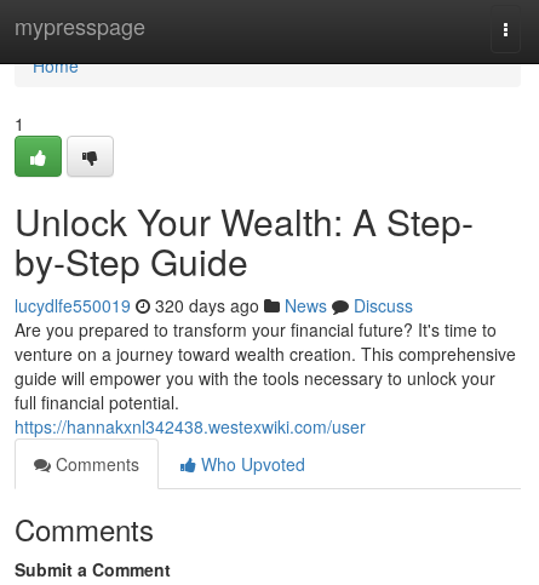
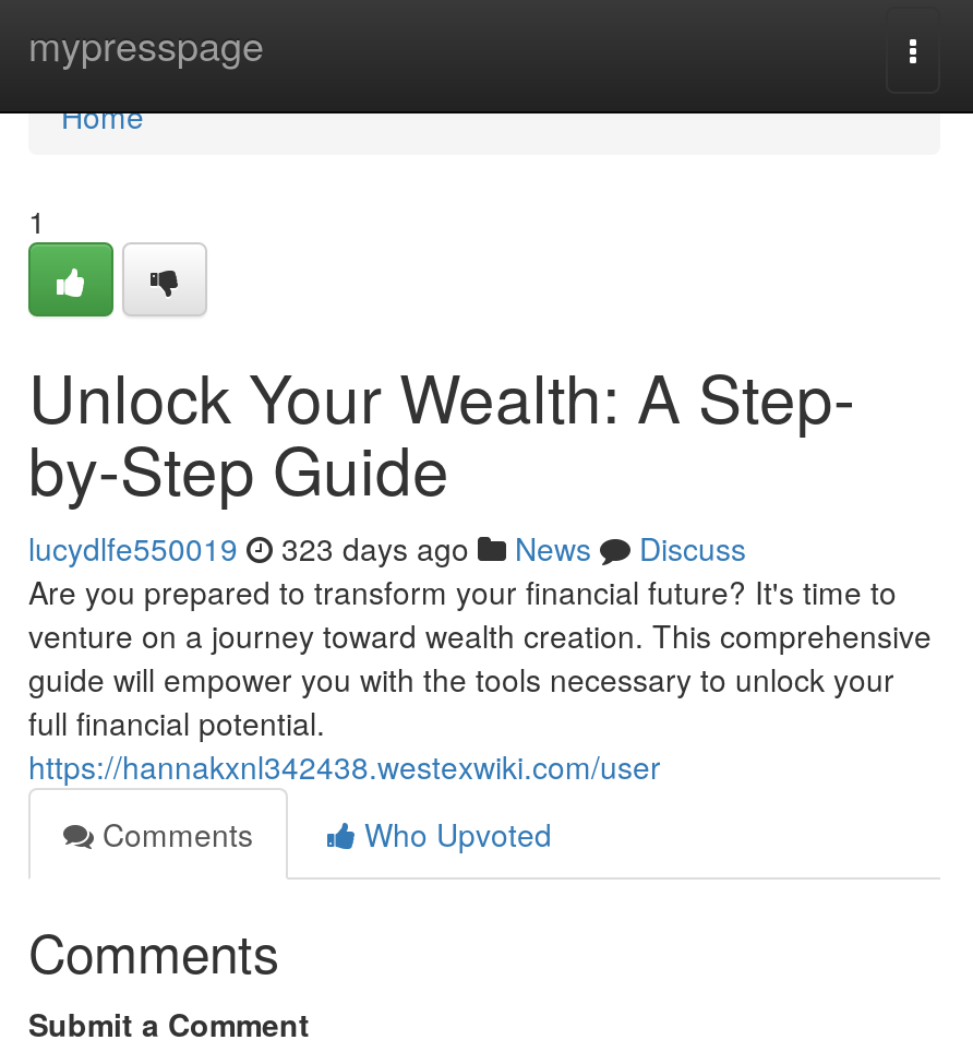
[15,293,413,317] lucydlfe550019 320 days ago News Discuss -> [28,526,746,570] lucydlfe550019 323 days ago News Discuss

